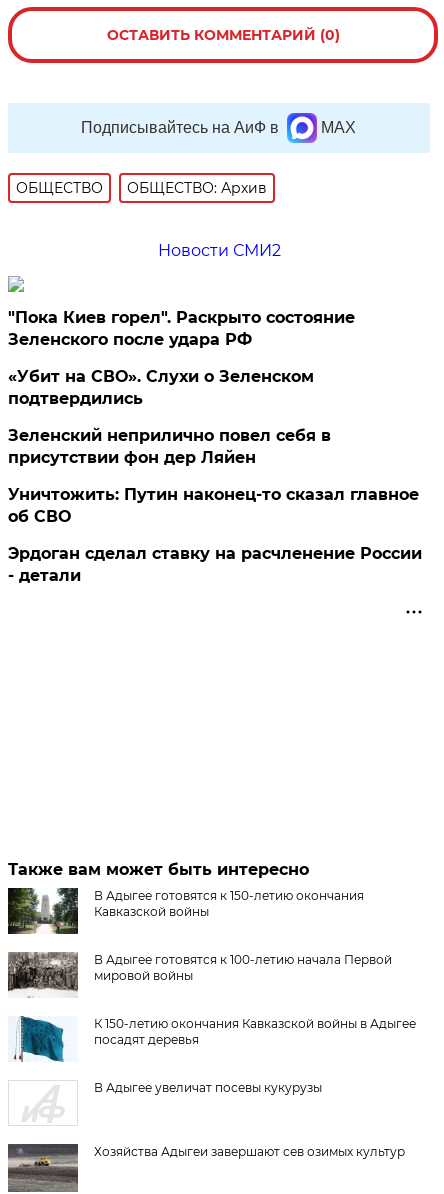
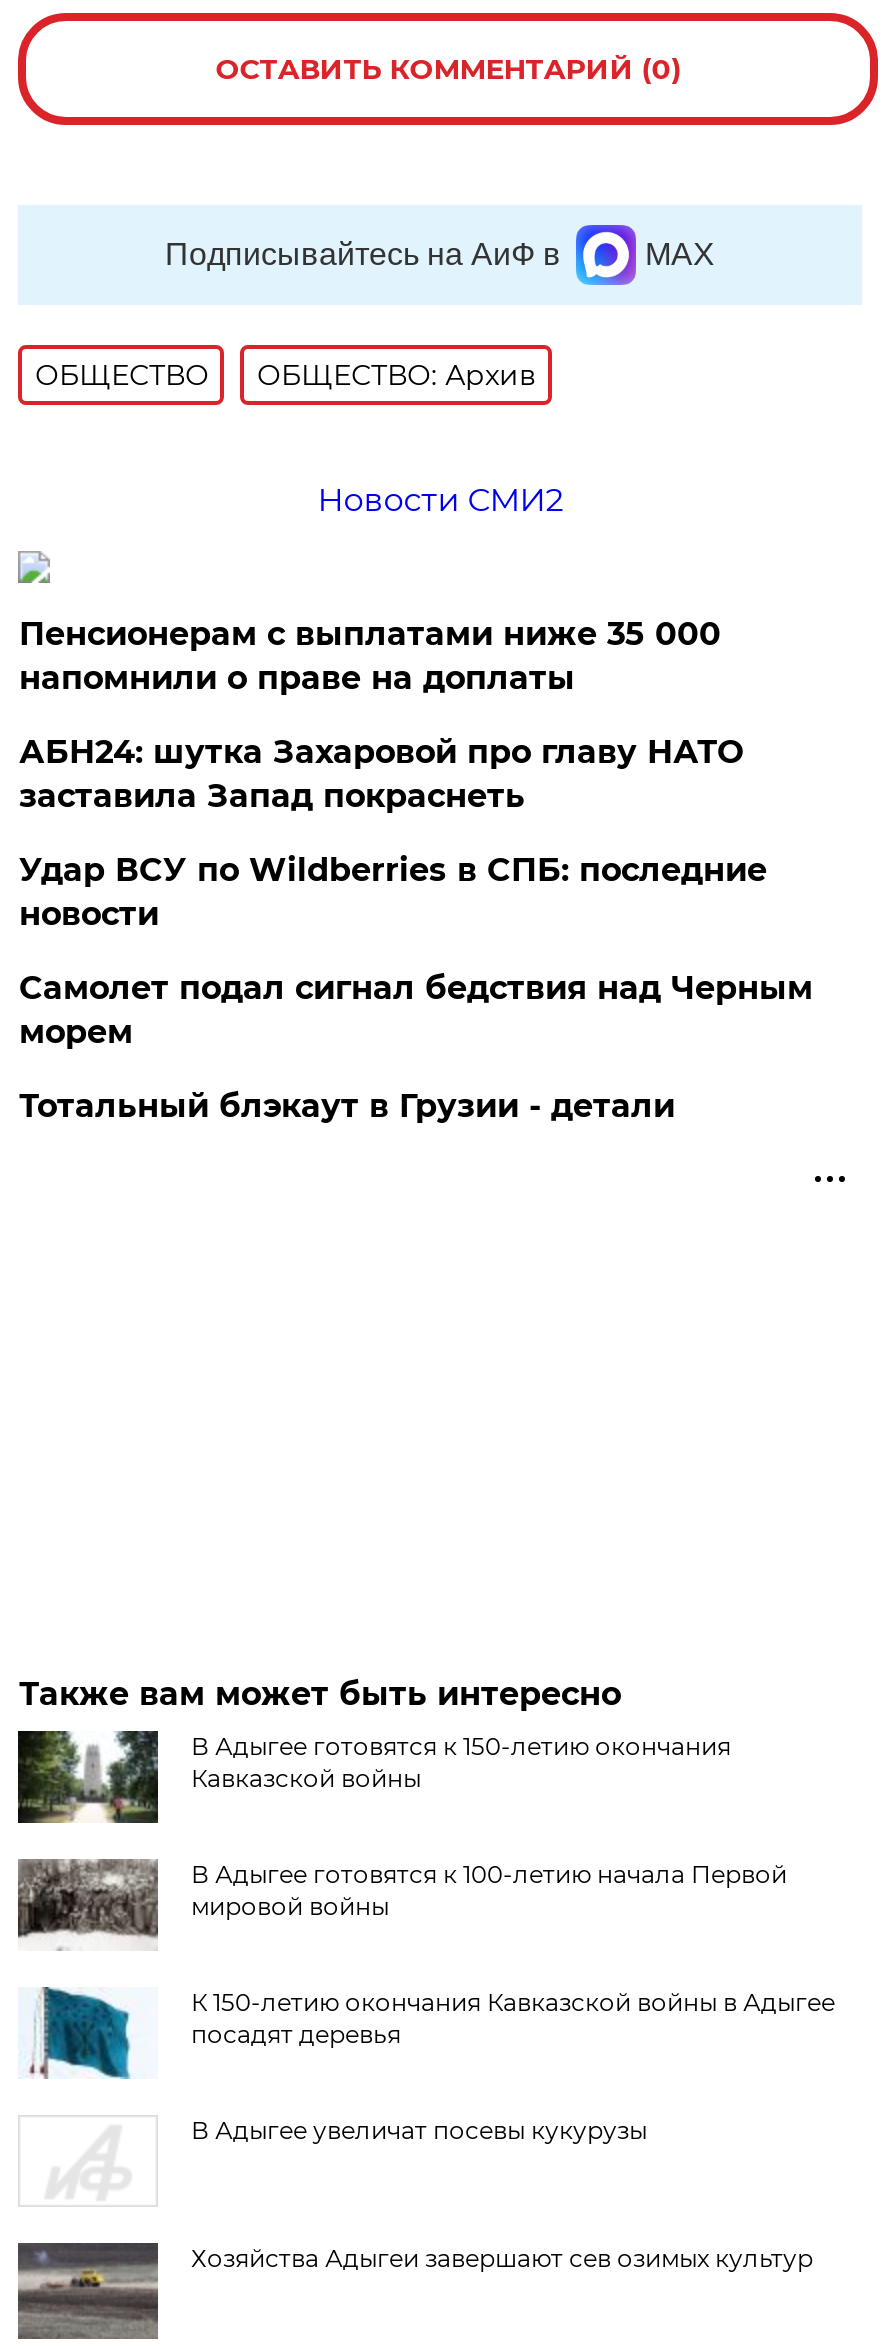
[8,308,355,349] "Пока Киев горел". Раскрыто состояние | Зеленского после удара РФ -> [19,615,721,697] Пенсионерам с выплатами ниже 35 000 | напомнили о праве на доплаты
[8,367,314,408] «Убит на СВО». Слухи о Зеленском | подтвердились -> [19,733,743,815] АБН24: шутка Захаровой про главу НАТО | заставила Запад покраснеть
[8,426,331,467] Зеленский неприлично повел cебя в | присутствии фон дер Ляйен -> [19,851,767,933] Удар ВСУ по Wildberries в СПБ: последние | новости
[8,485,419,526] Уничтожить: Путин наконец-то сказал главное | об СВО -> [19,969,813,1051] Самолет подал сигнал бедствия над Черным | морем
[8,544,422,585] Эрдоган сделал ставку на расчленение России | - детали -> [19,1087,675,1125] Тотальный блэкаут в Грузии - детали

